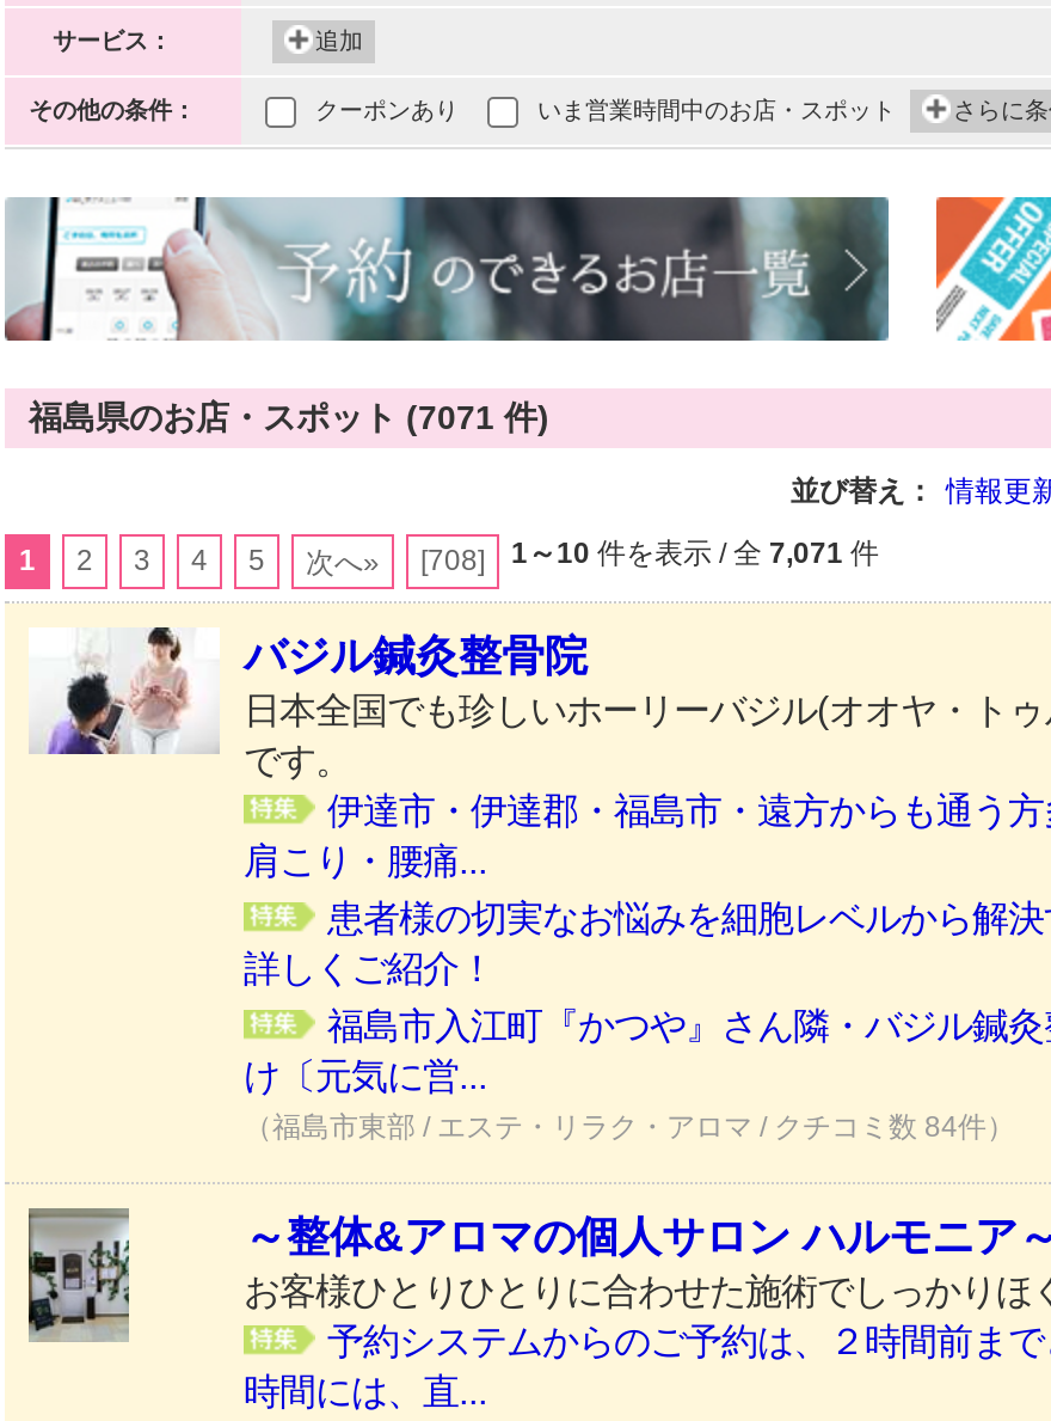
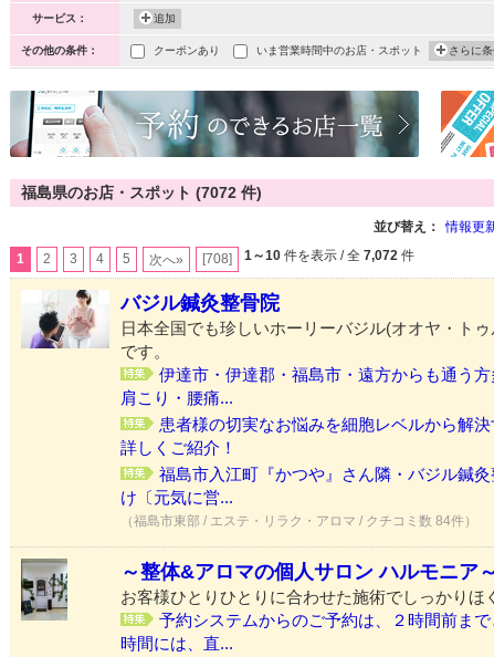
[29,398,549,436] 福島県のお店・スポット (7071 件) -> [21,184,262,201] 福島県のお店・スポット (7072 件)
[511,537,879,570] 1～10件を表示 / 全7,071件 -> [244,248,414,263] 1～10件を表示 / 全7,072件

